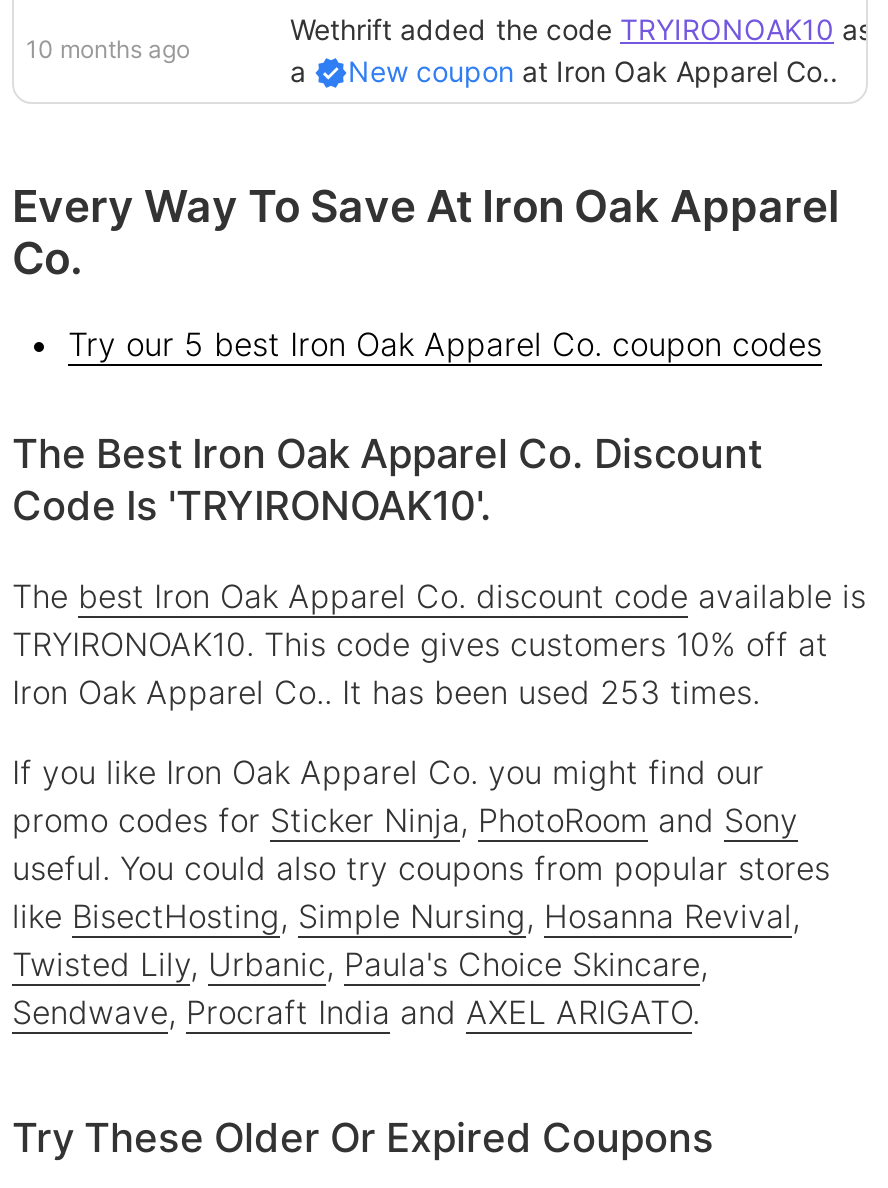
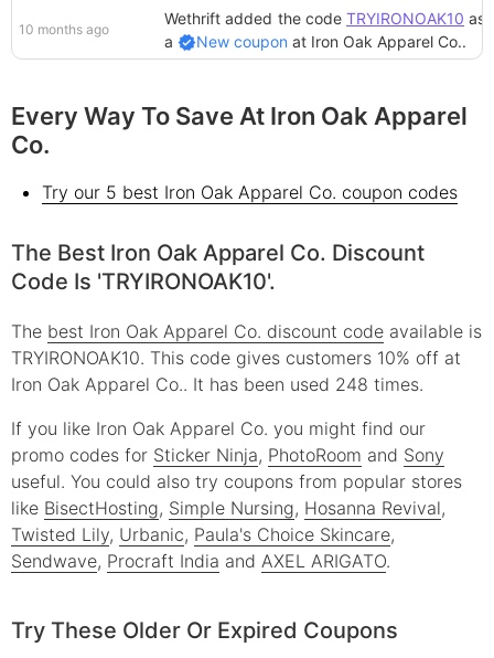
[12,673,760,713] Iron Oak Apparel Co.. It has been used 253 times. -> [11,374,423,396] Iron Oak Apparel Co.. It has been used 248 times.

